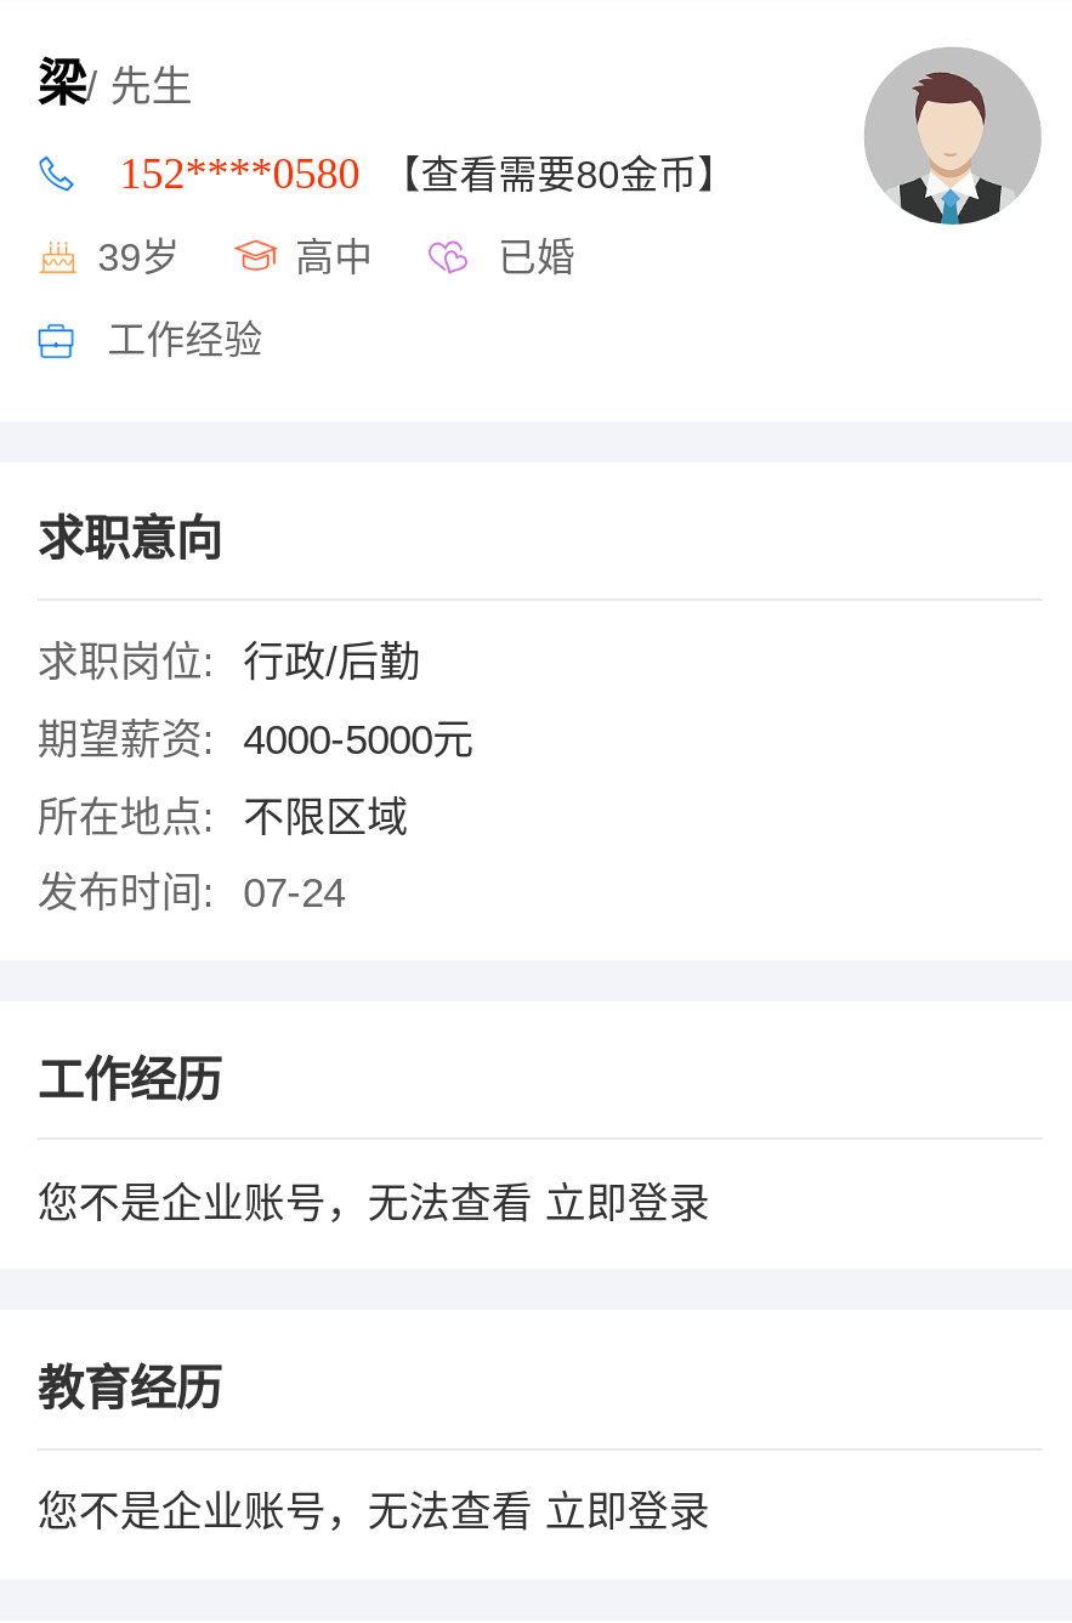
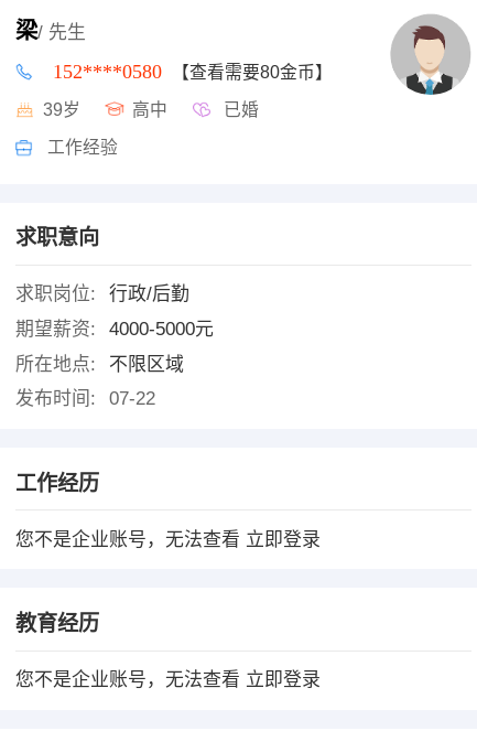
[37,871,345,917] 发布时间: 07-24 -> [15,388,155,409] 发布时间: 07-22

